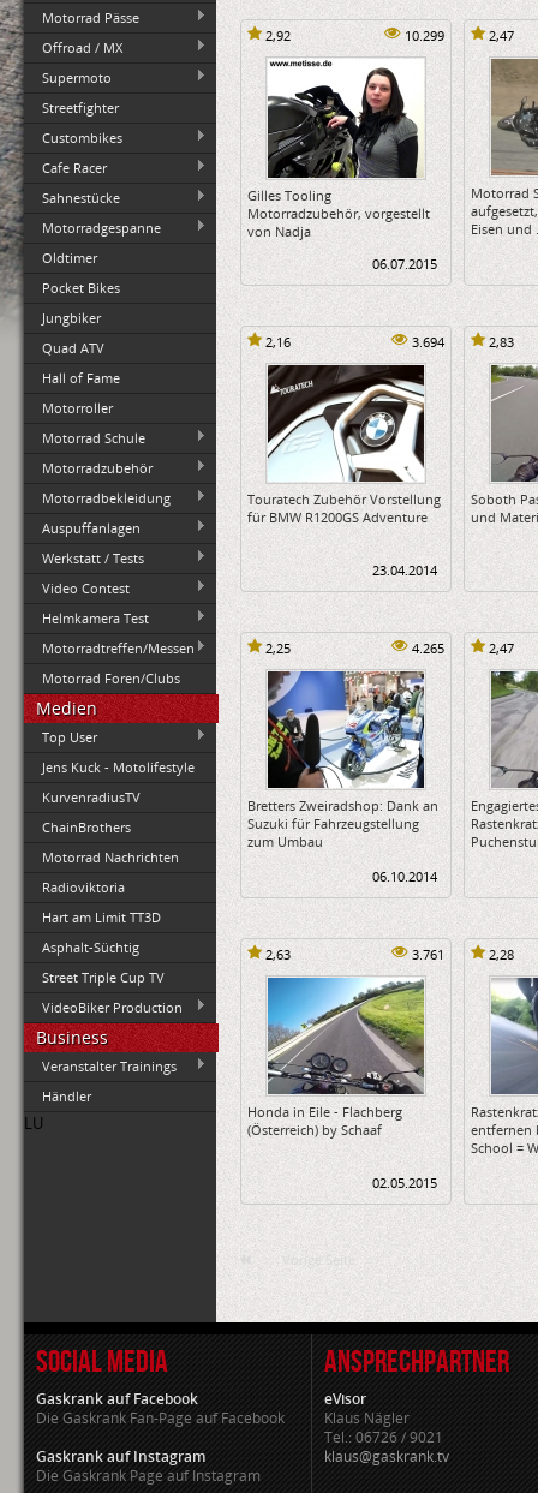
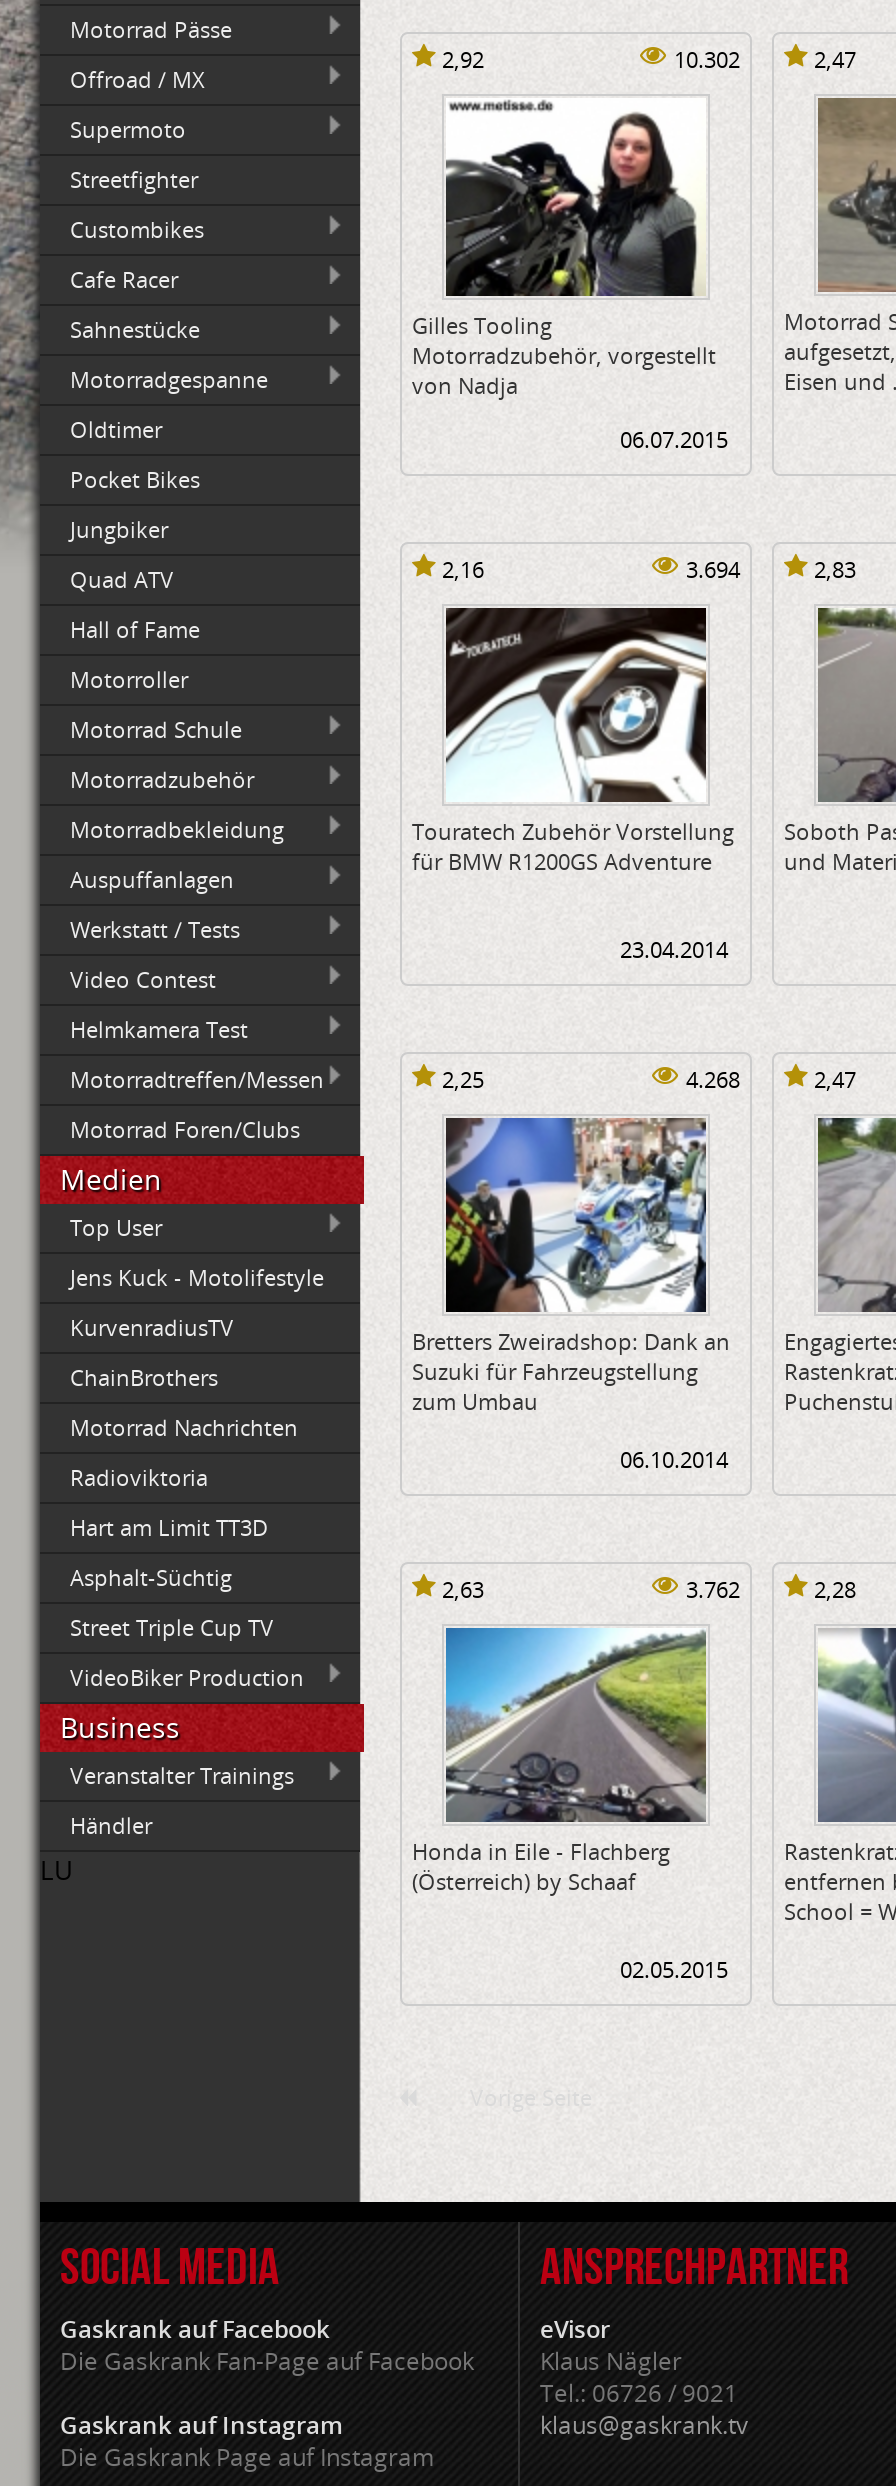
[401,26,444,44] 10.299 -> [668,44,740,74] 10.302
[408,639,444,657] 4.265 -> [680,1064,740,1094] 4.268
[408,945,444,963] 3.761 -> [680,1574,740,1604] 3.762

